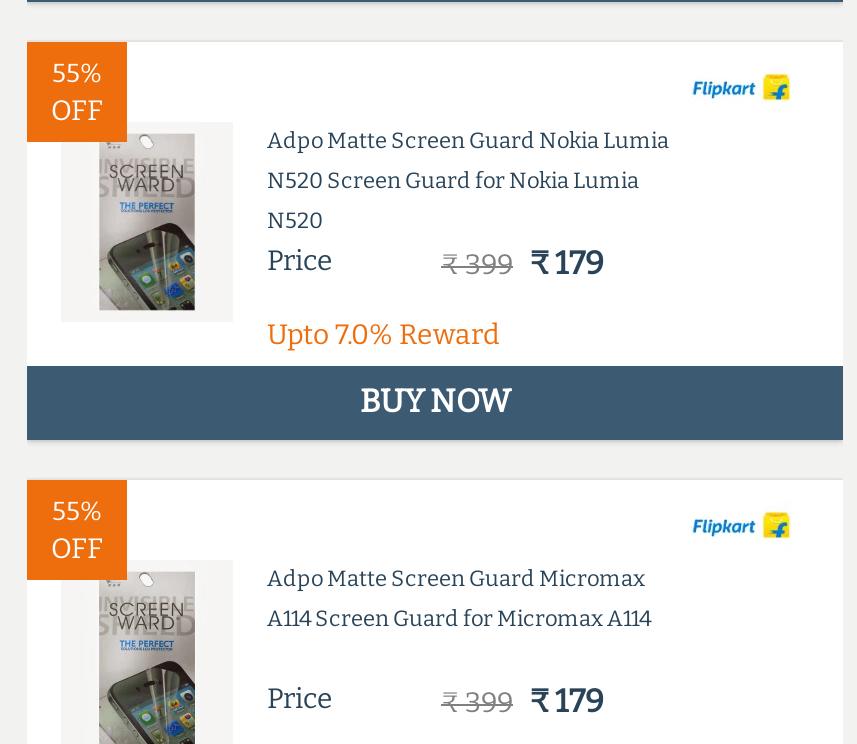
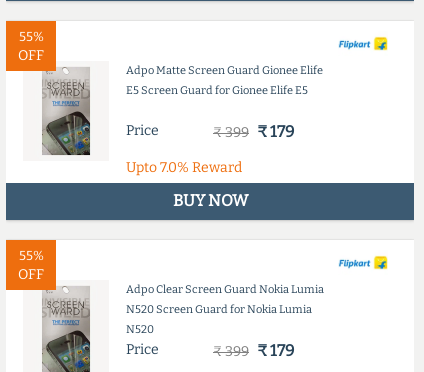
[267,128,669,154] Adpo Matte Screen Guard Nokia Lumia -> [126,64,323,97] Adpo Matte Screen Guard Gionee Elife | E5 Screen Guard for Gionee Elife E5
moved [267,168,639,234] -> [126,303,312,336]: N520 Screen Guard for Nokia Lumia | N520
[267,566,651,632] Adpo Matte Screen Guard Micromax | A114 Screen Guard for Micromax A114 -> [126,283,324,296] Adpo Clear Screen Guard Nokia Lumia

